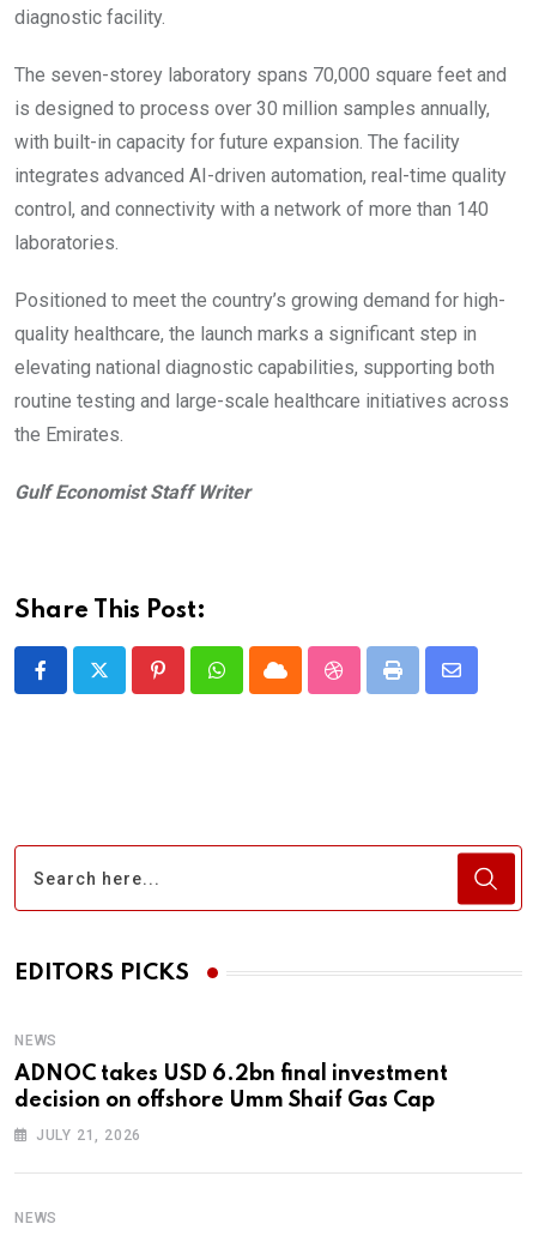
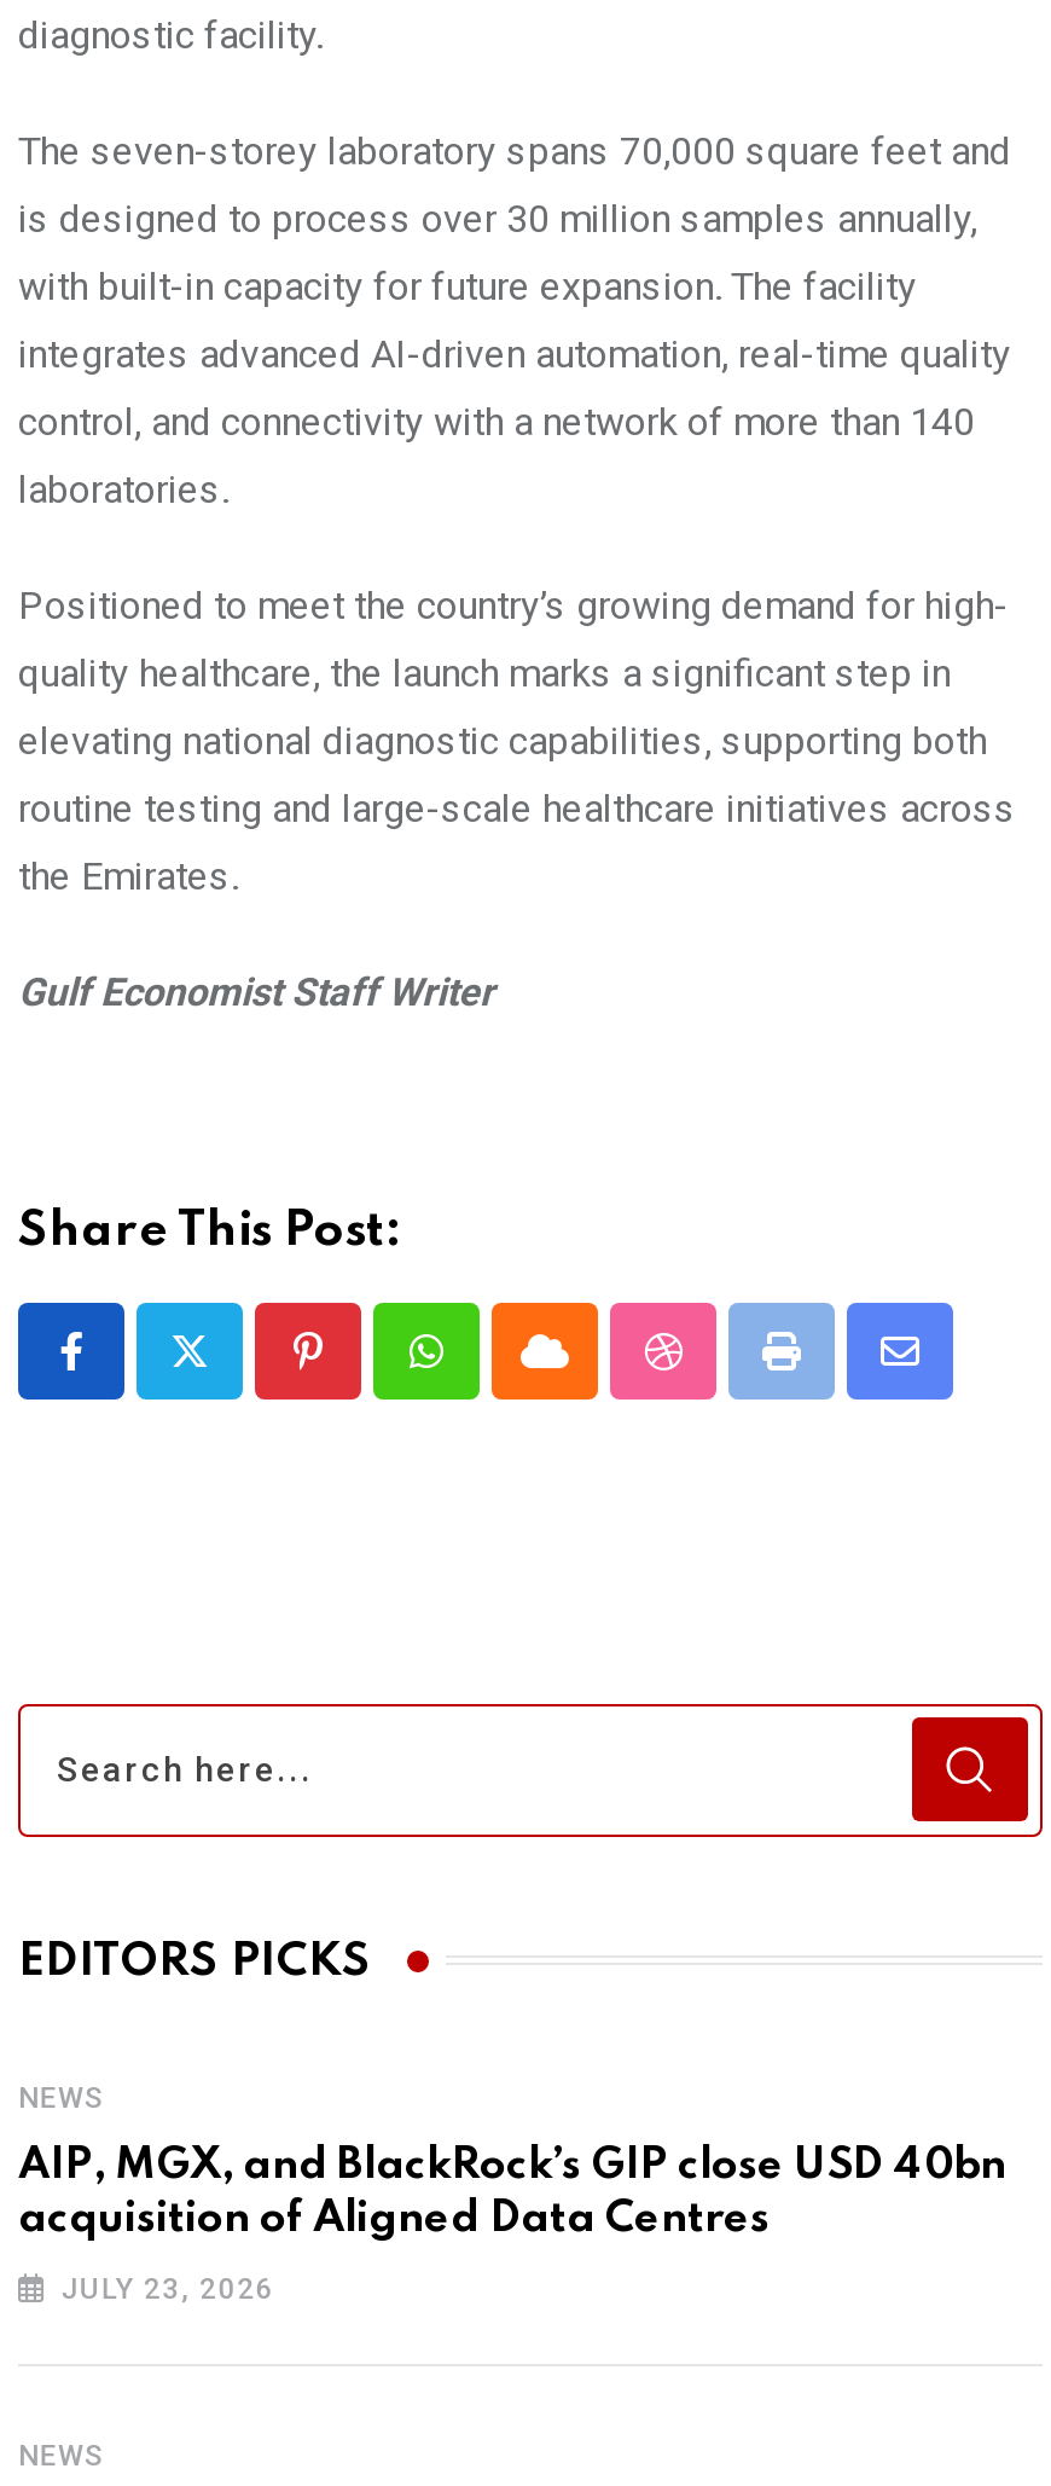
[14,1063,448,1111] ADNOC takes USD 6.2bn final investment | decision on offshore Umm Shaif Gas Cap -> [18,2143,1006,2240] AIP, MGX, and BlackRock’s GIP close USD 40bn | acquisition of Aligned Data Centres
[36,1127,142,1144] JULY 21, 2026 -> [61,2271,275,2305] JULY 23, 2026

